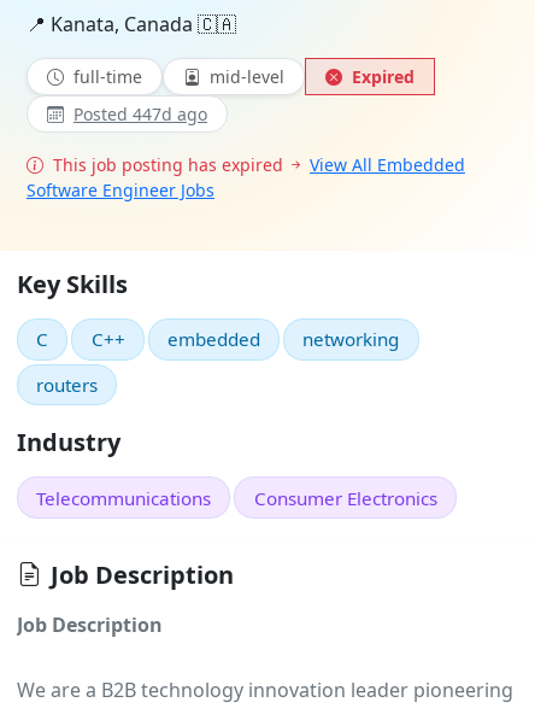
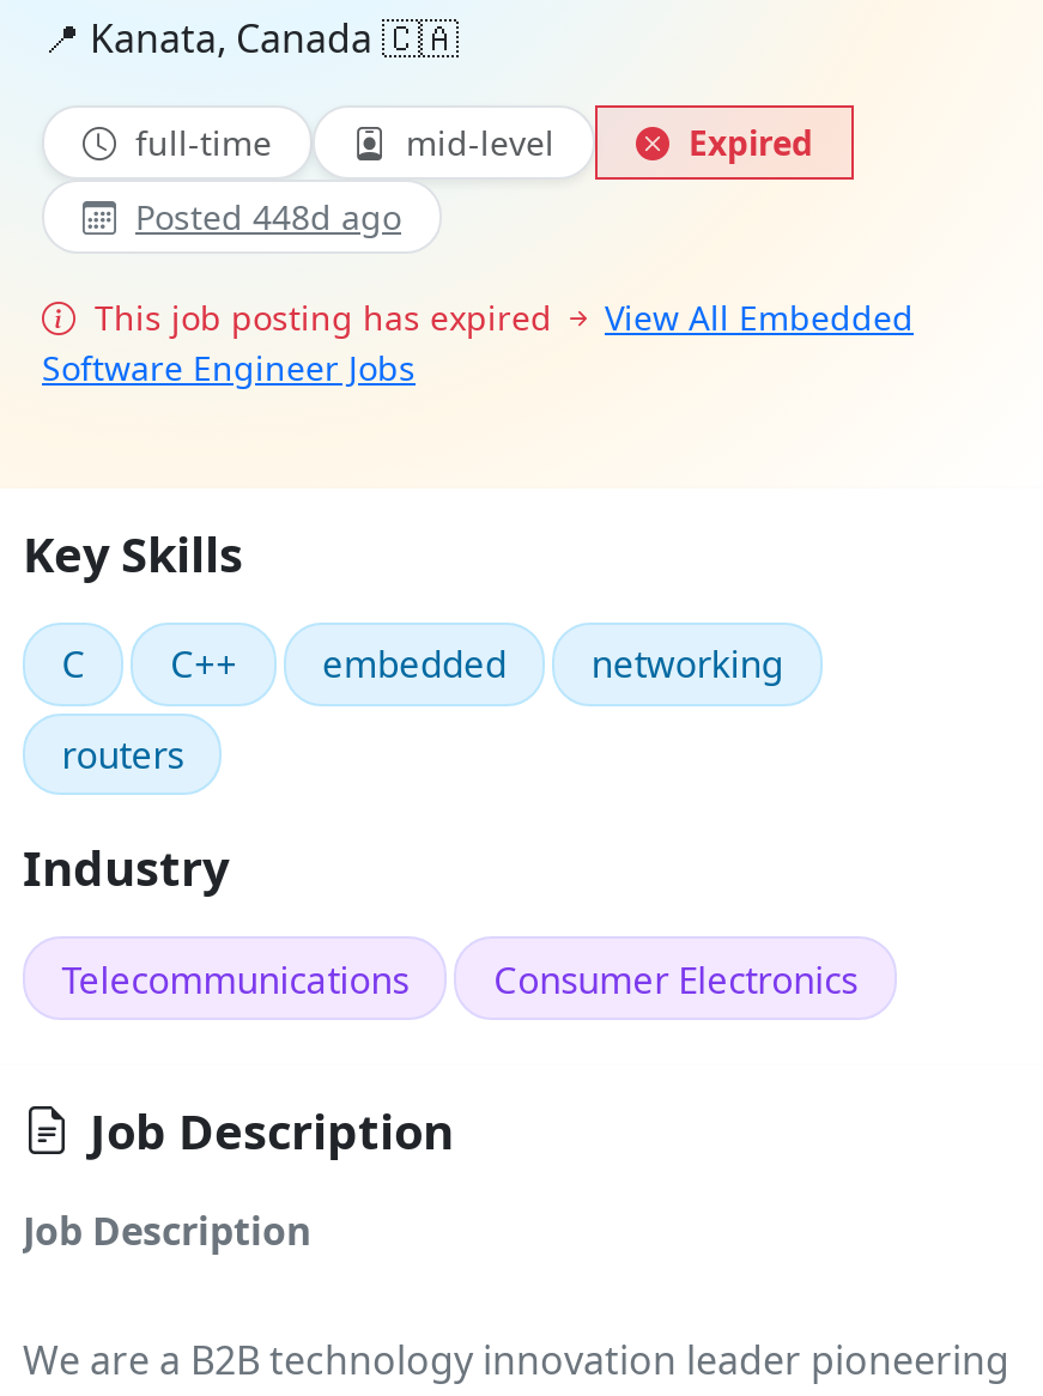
[74,103,207,125] Posted 447d ago -> [135,194,401,239] Posted 448d ago

